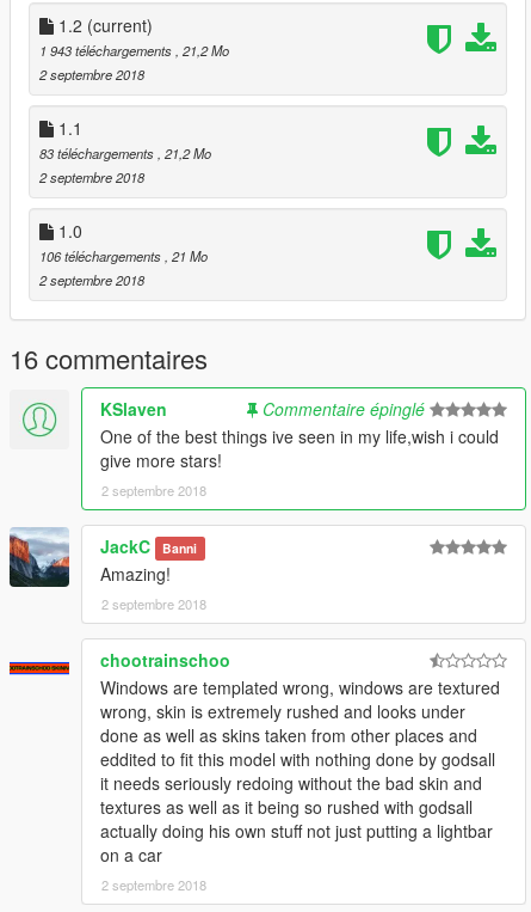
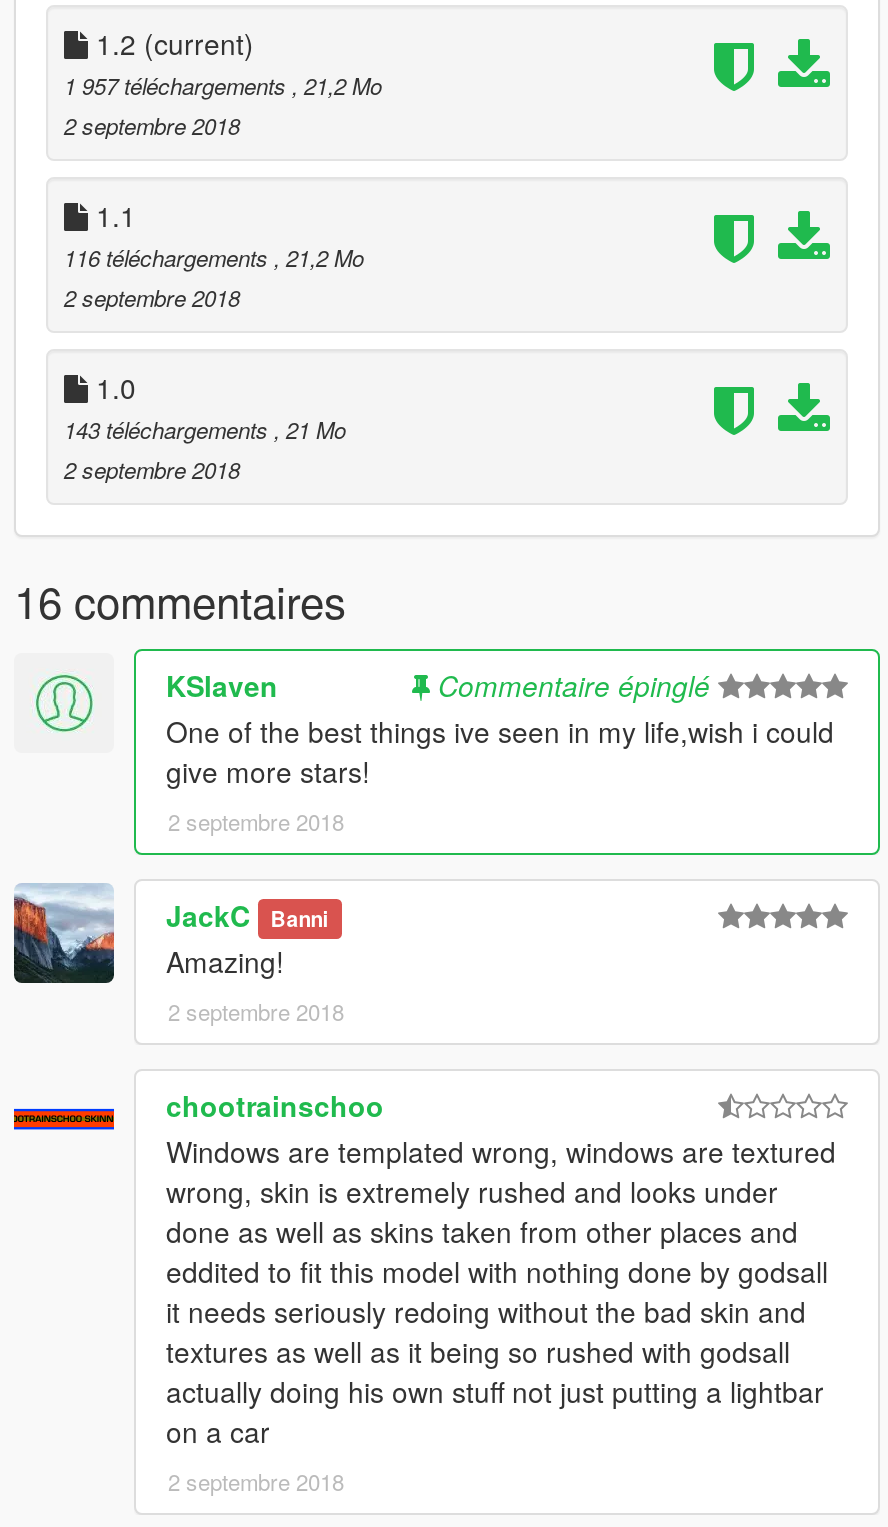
[39,41,229,60] 1 943 téléchargements, 21,2 Mo -> [64,69,382,101] 1 957 téléchargements, 21,2 Mo
[39,144,211,163] 83 téléchargements, 21,2 Mo -> [64,241,364,273] 116 téléchargements, 21,2 Mo
[39,246,208,266] 106 téléchargements, 21 Mo -> [64,413,346,445] 143 téléchargements, 21 Mo

